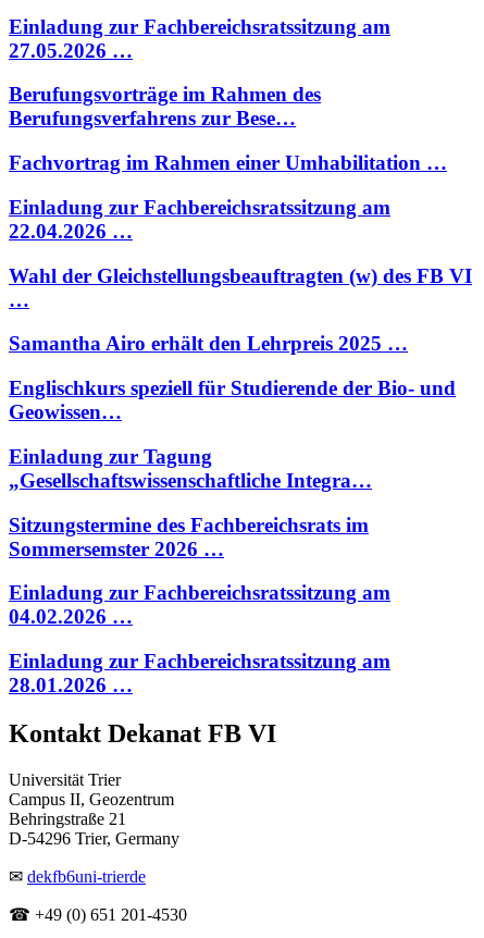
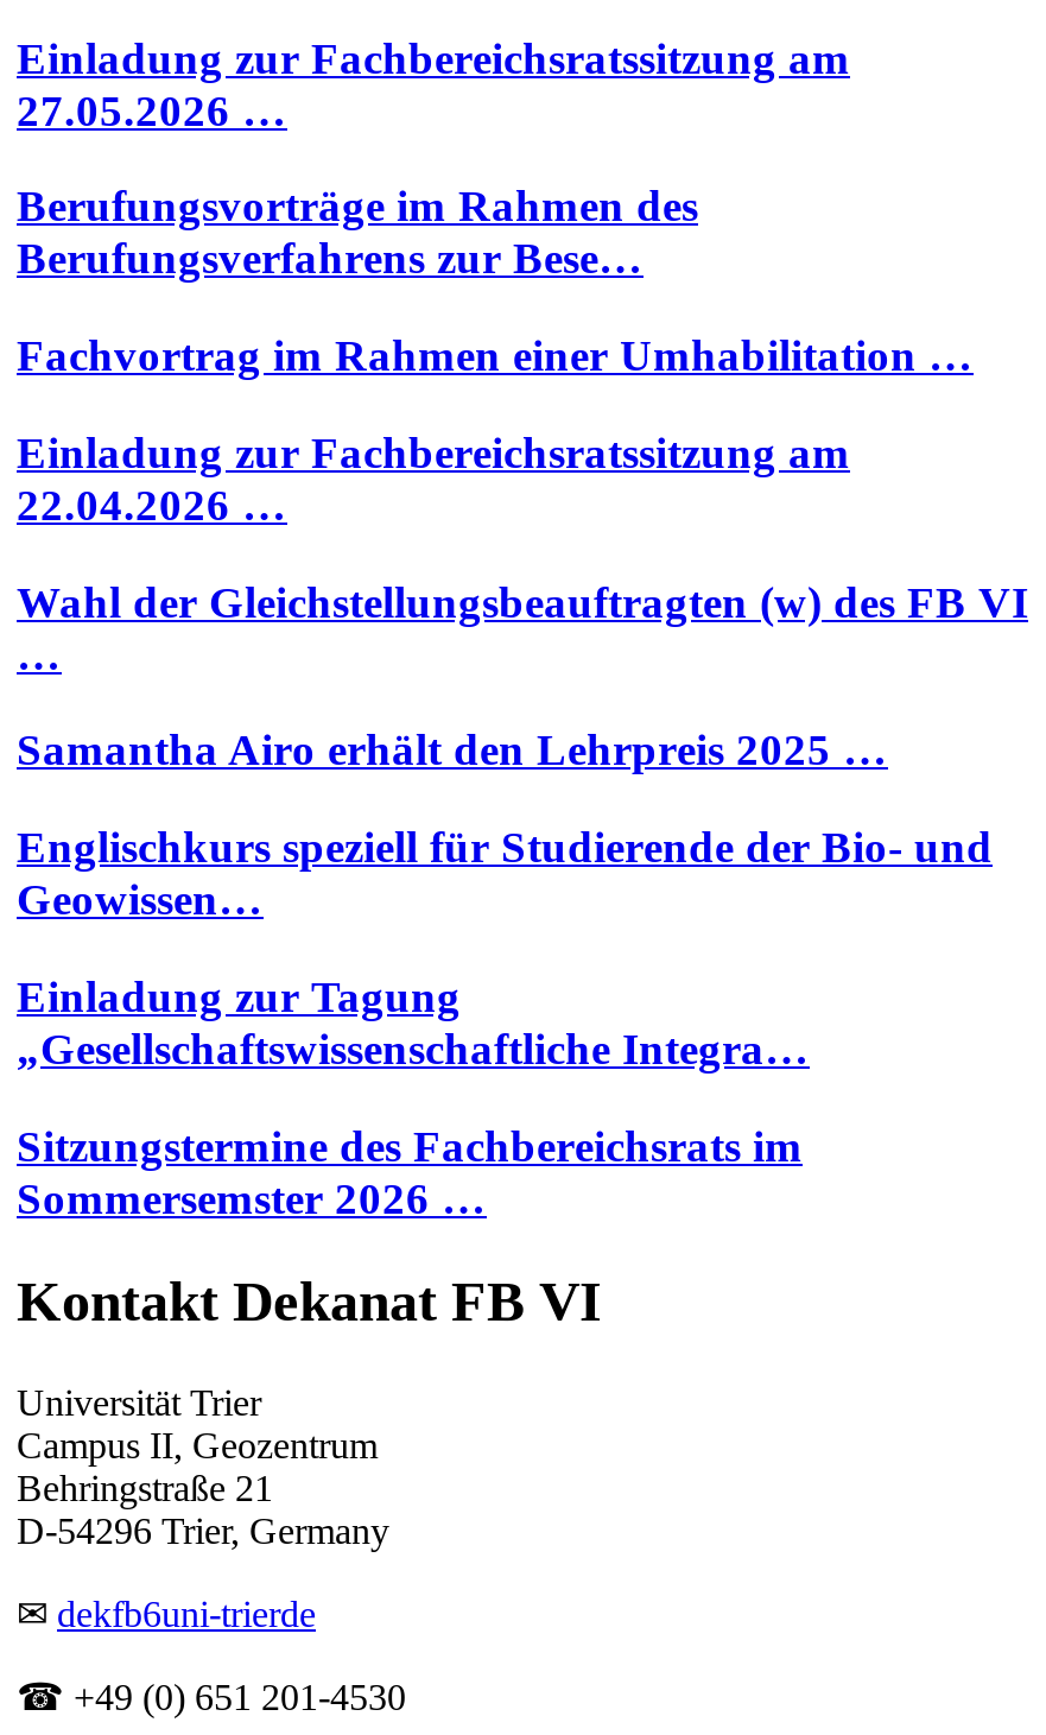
[9,581,390,696] Einladung zur Fachbereichsratssitzung am | 04.02.2026 … | Einladung zur Fachbereichsratssitzung am | 28.01.2026 … -> none

